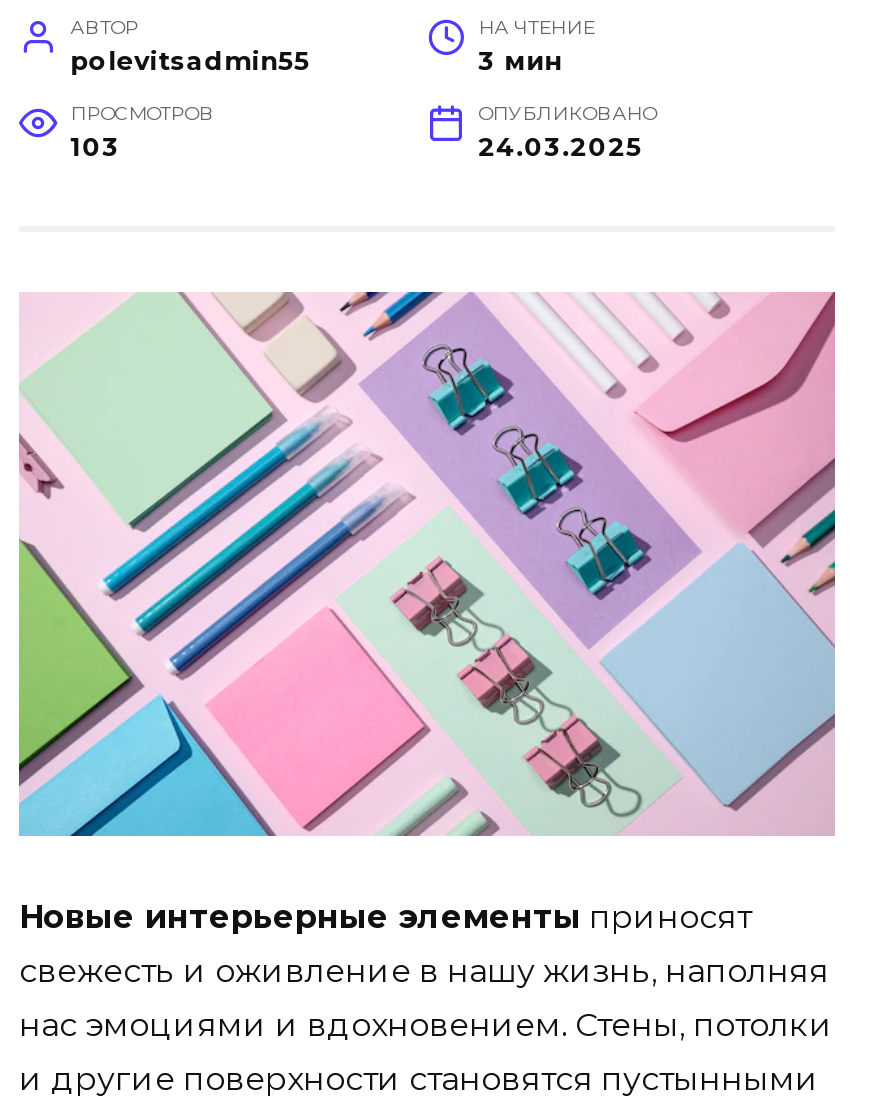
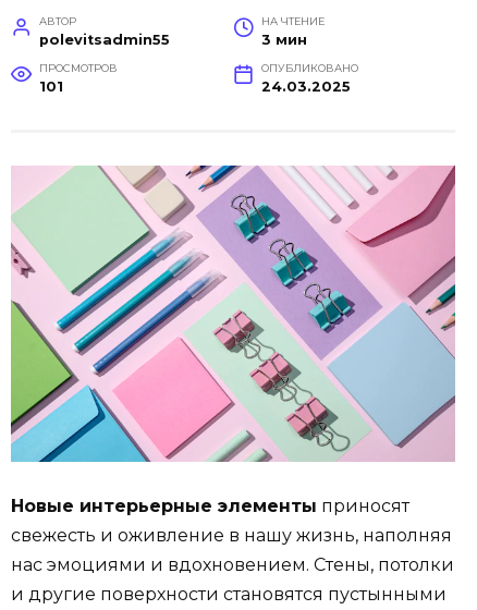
[70,132,120,162] 103 -> [39,78,63,95] 101

